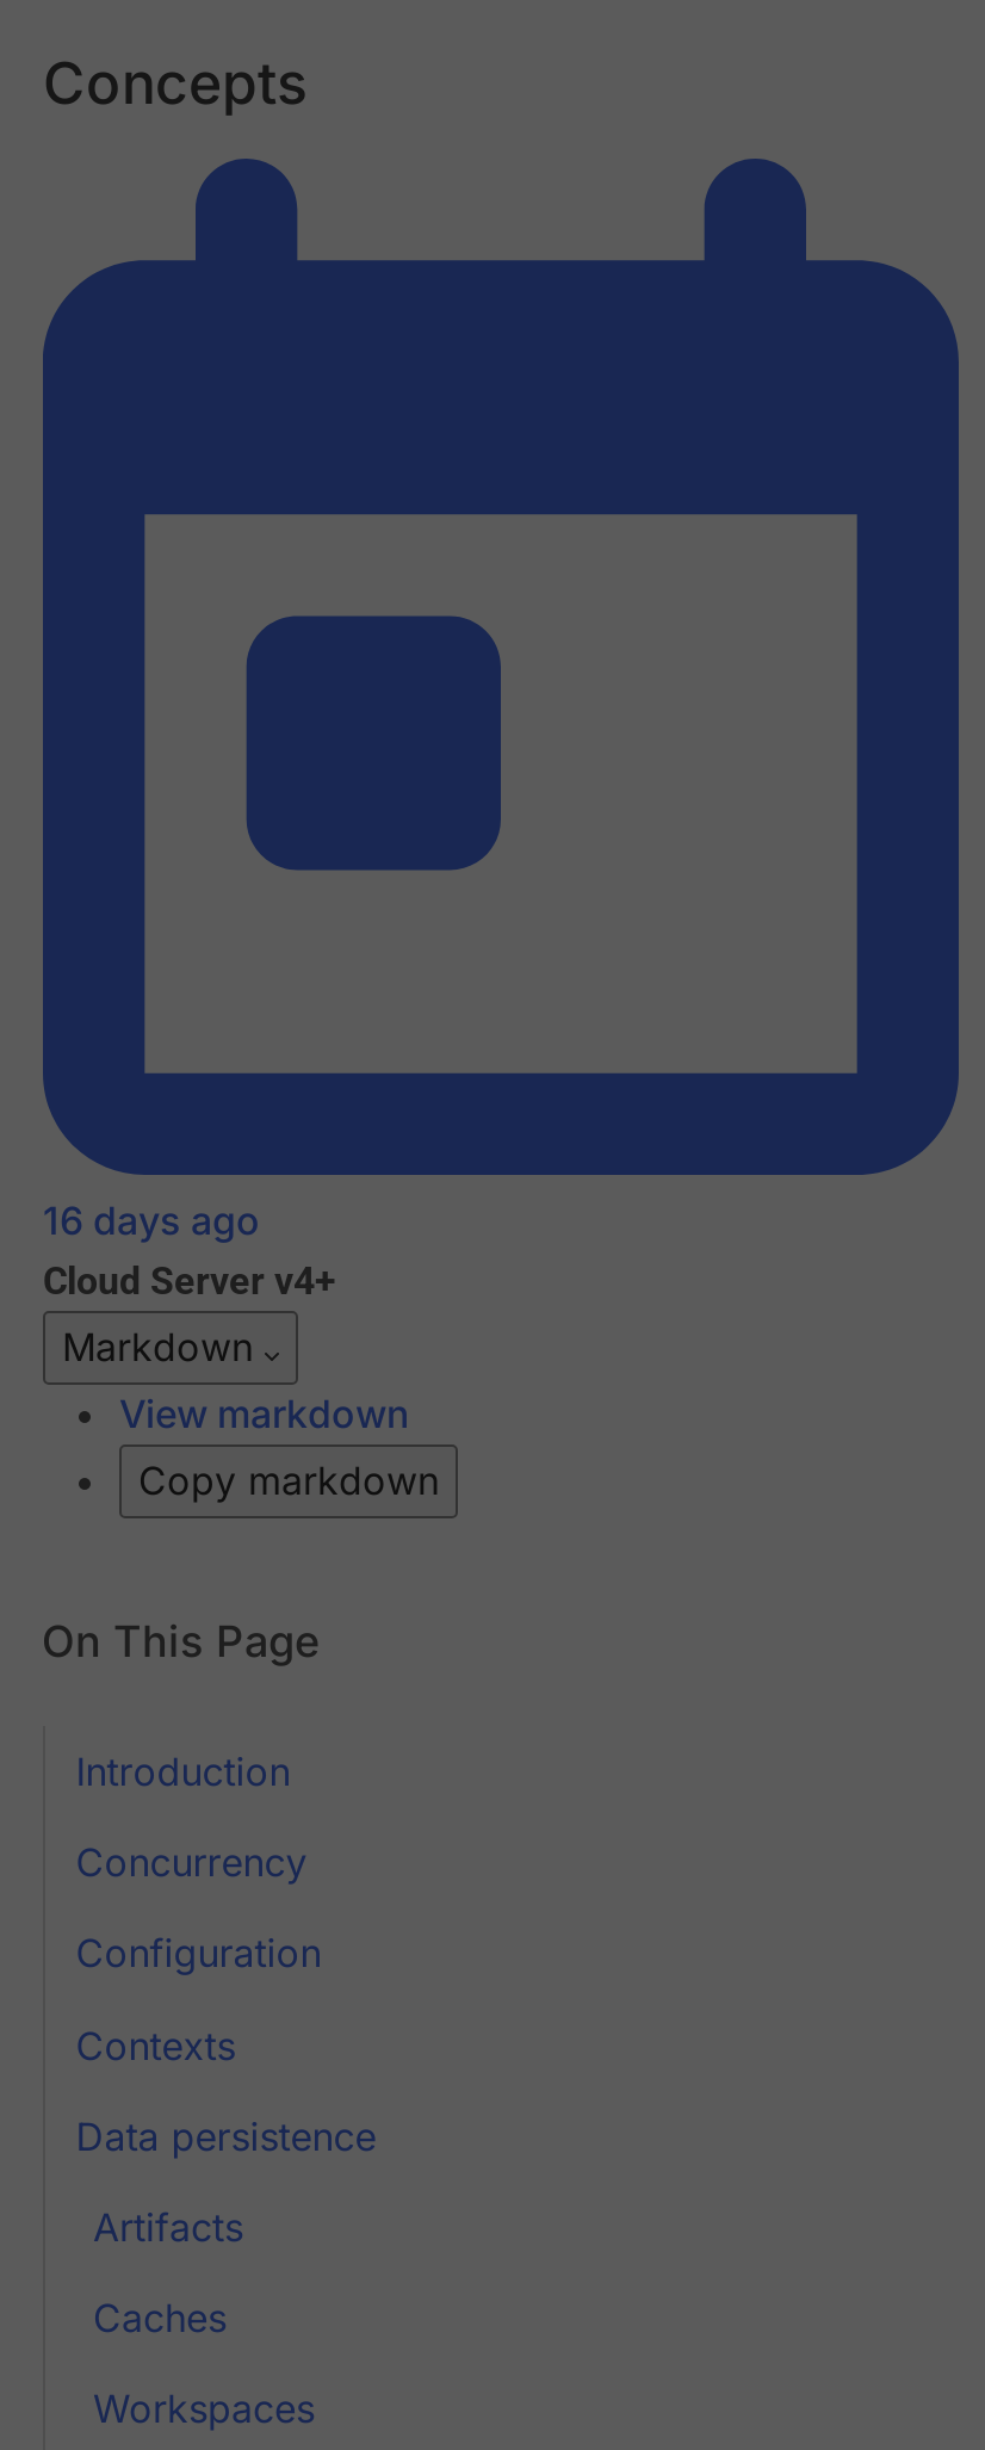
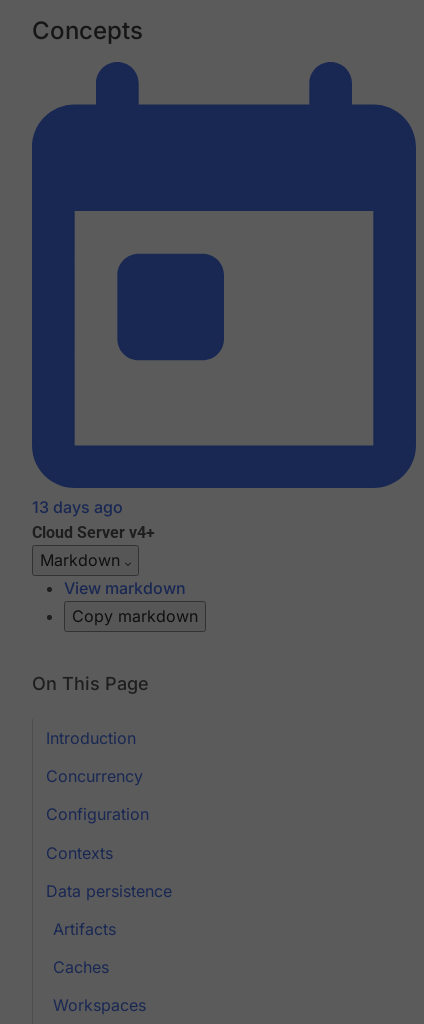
[43,1198,260,1245] 16 days ago -> [32,497,123,517] 13 days ago

